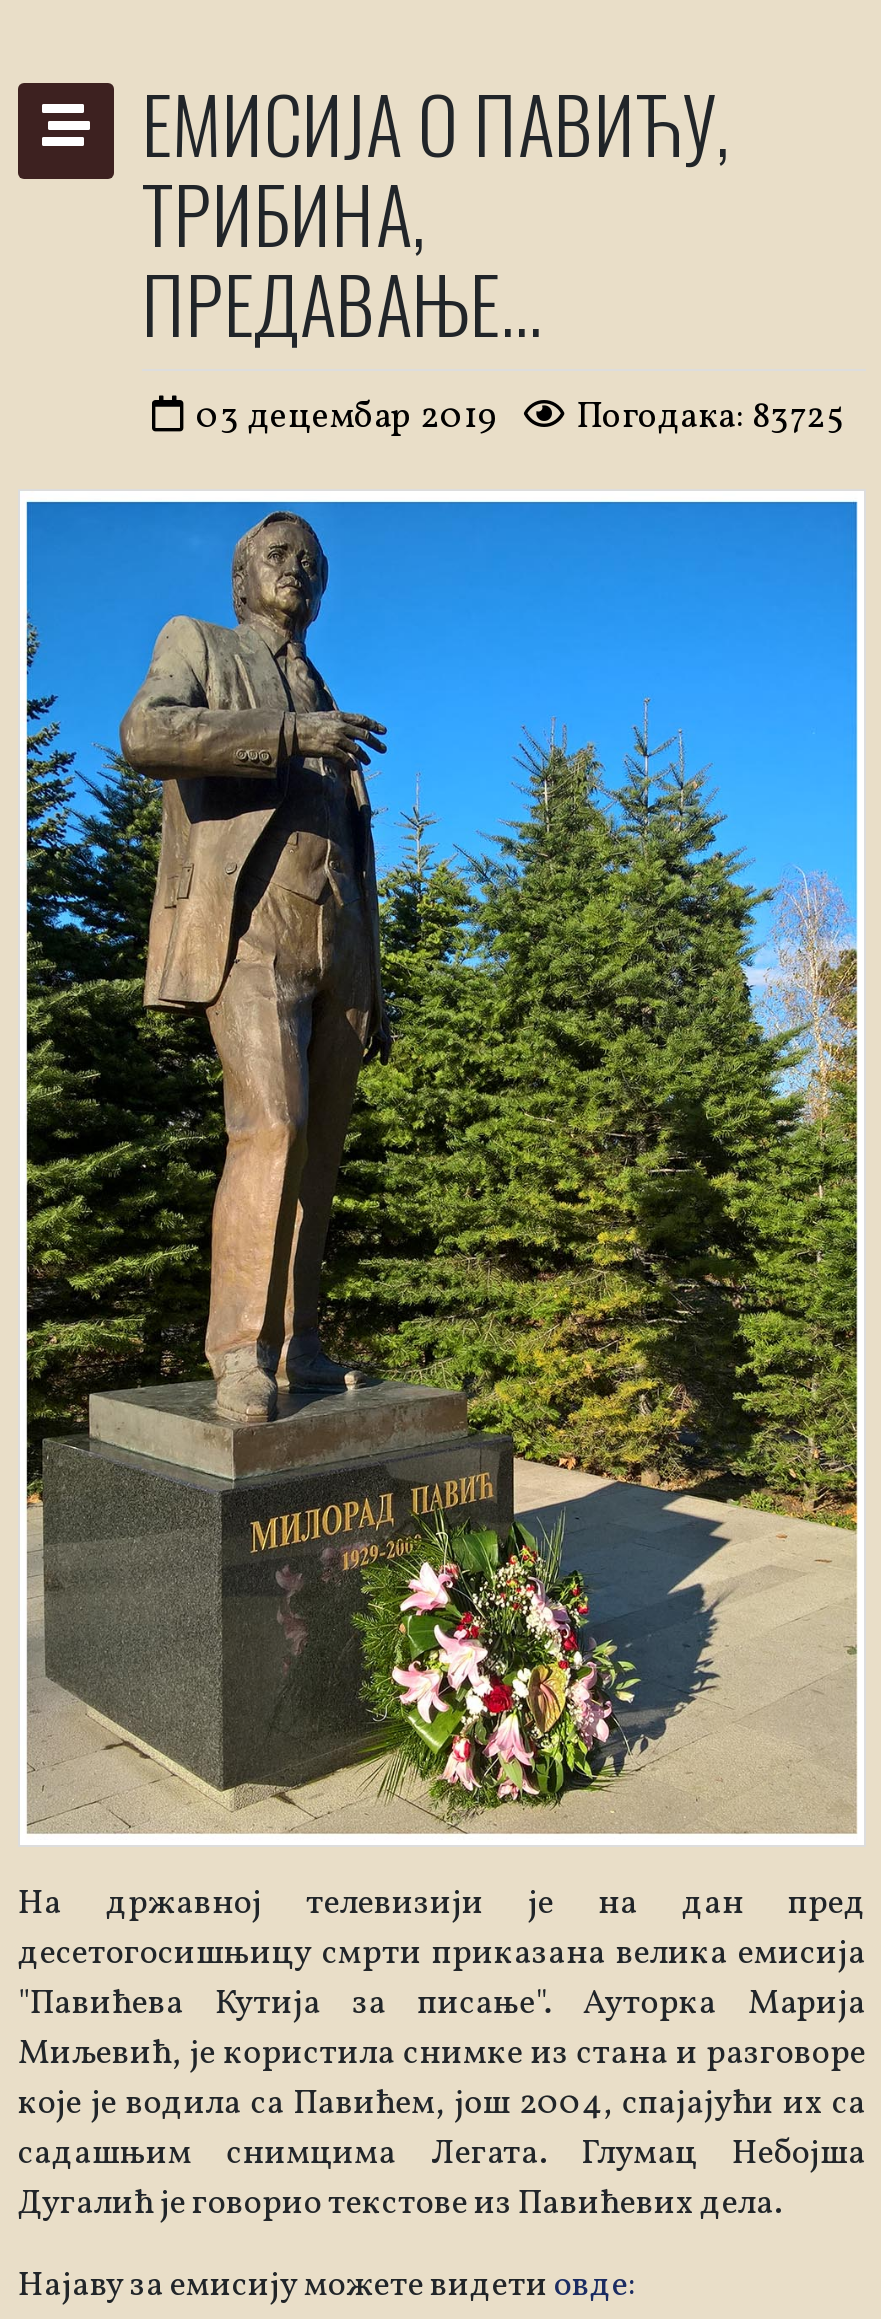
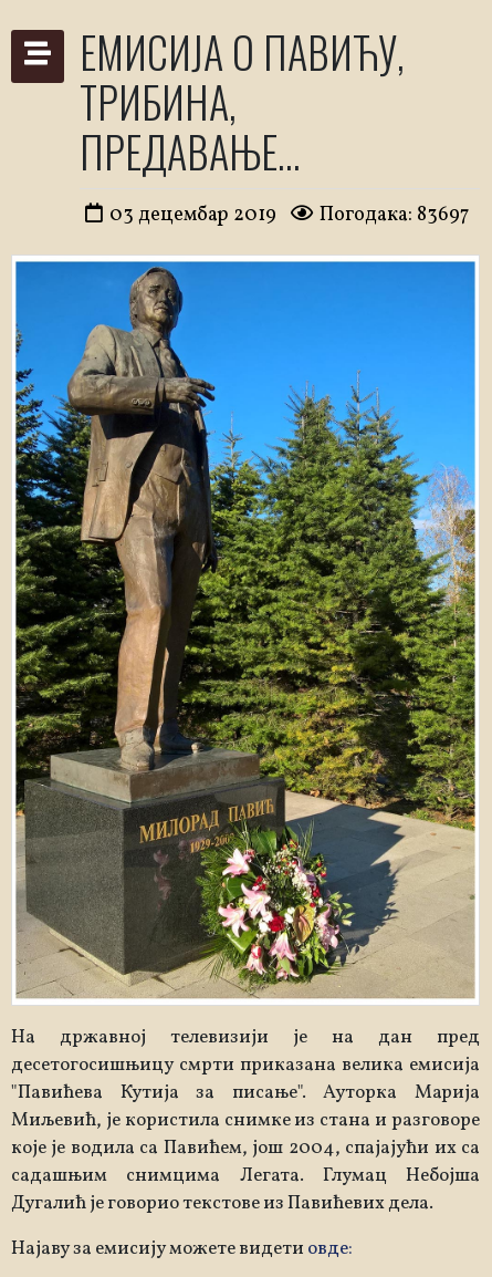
[576,392,844,442] Погодака: 83725 -> [320,201,469,229] Погодака: 83697

